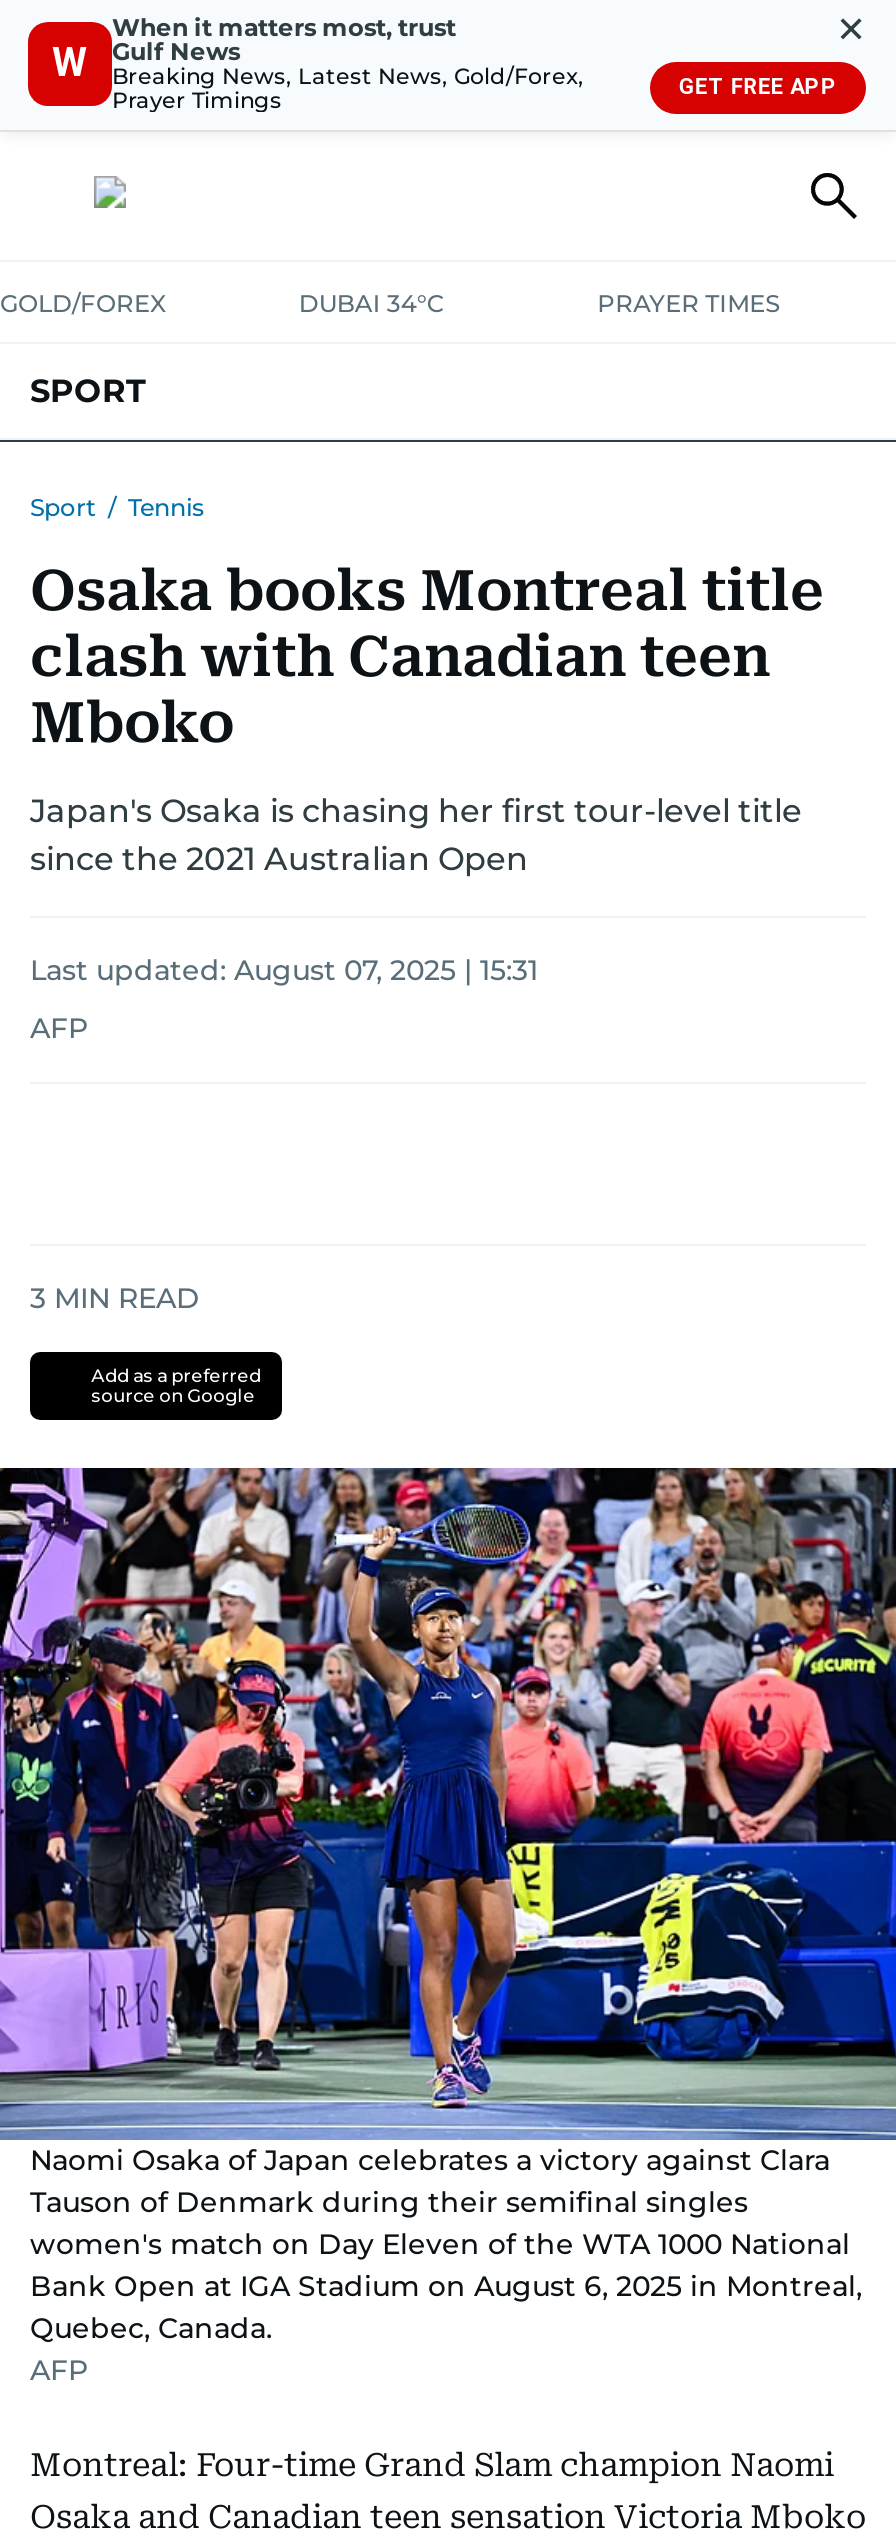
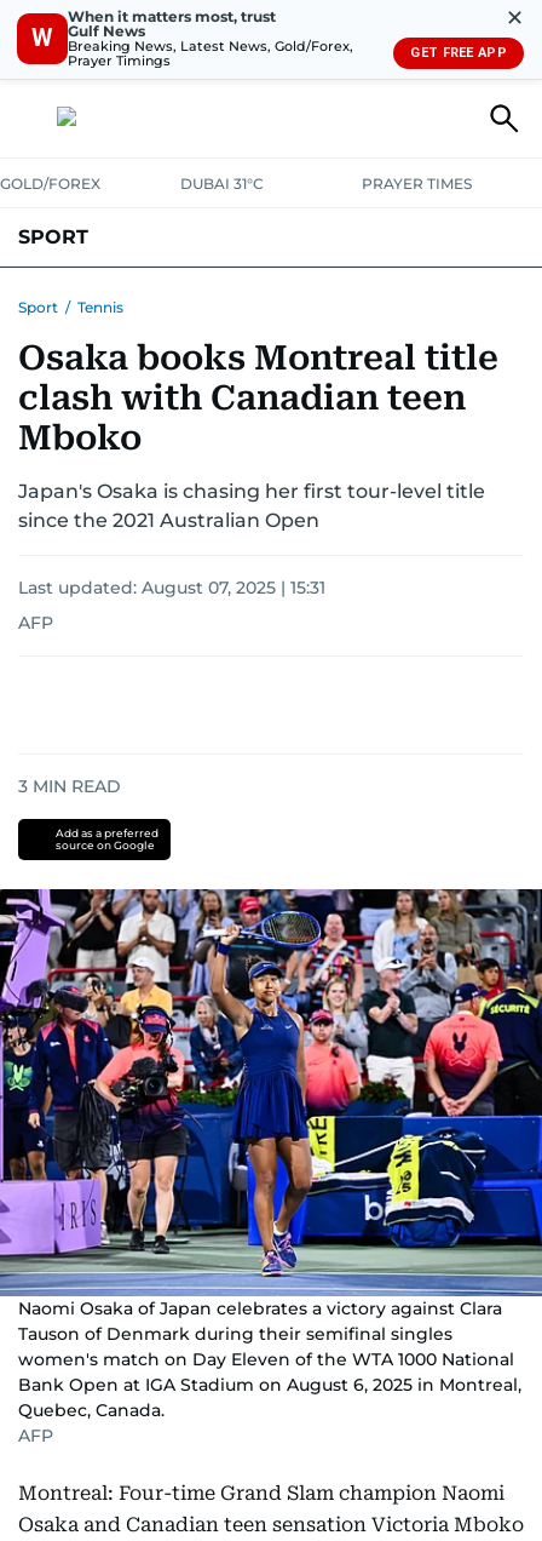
[299,288,445,318] DUBAI 34°C -> [181,174,264,193] DUBAI 31°C

